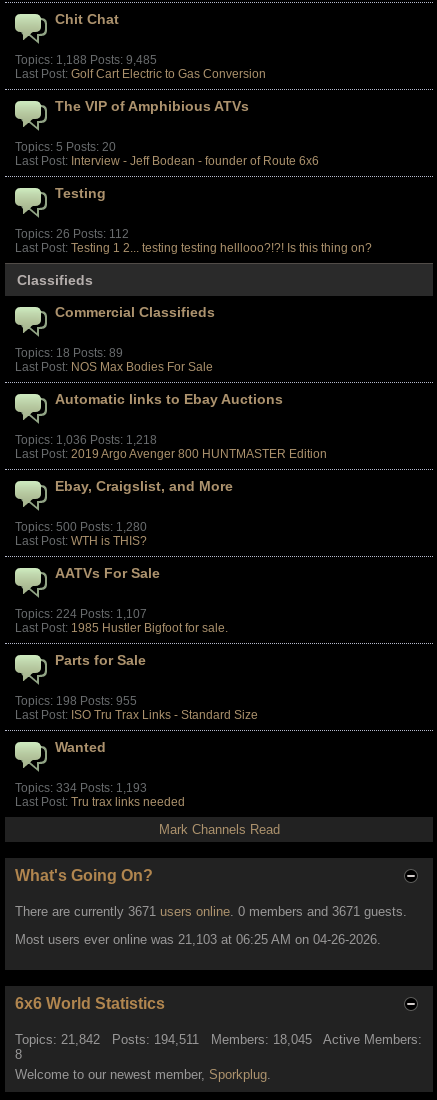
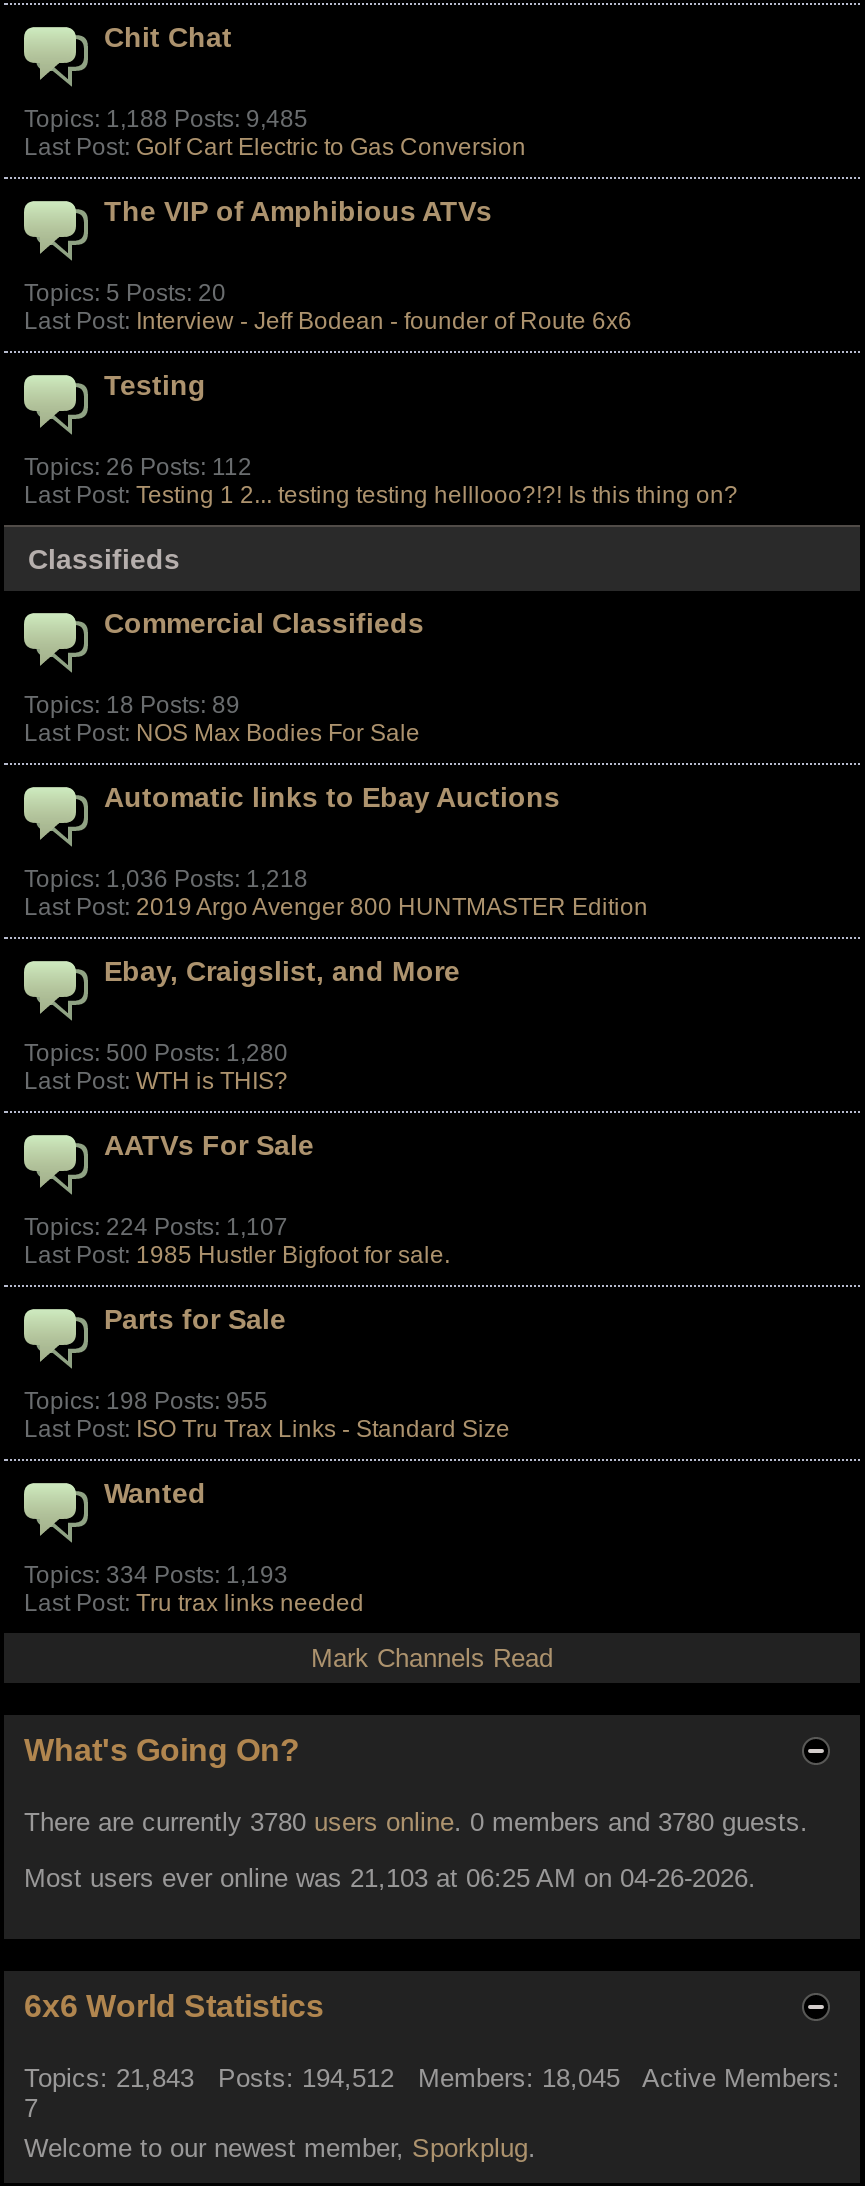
[15,904,407,919] There are currently 3671 users online. 0 members and 3671 guests. -> [24,1807,808,1837] There are currently 3780 users online. 0 members and 3780 guests.
[15,1032,422,1047] Topics: 21,842 Posts: 194,511 Members: 18,045 Active Members: -> [24,2063,840,2093] Topics: 21,843 Posts: 194,512 Members: 18,045 Active Members:
[15,1047,22,1062] 8 -> [24,2093,38,2123] 7

